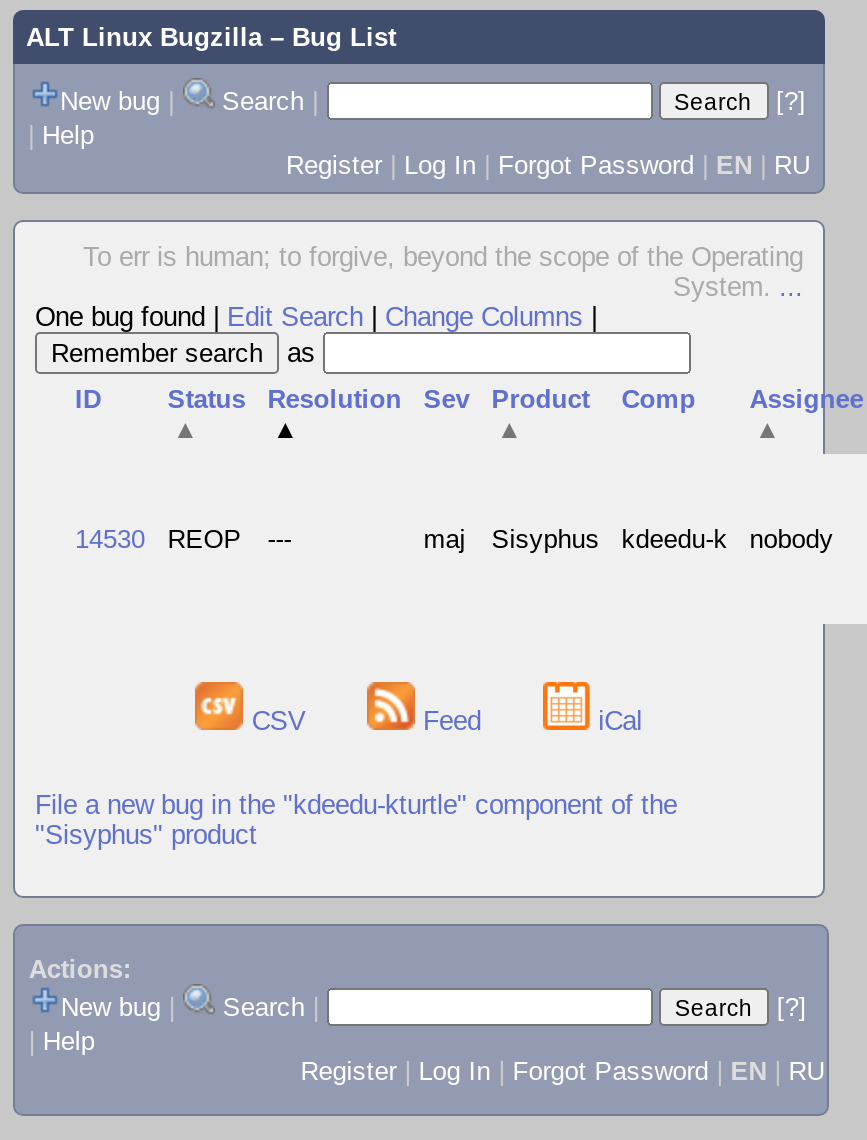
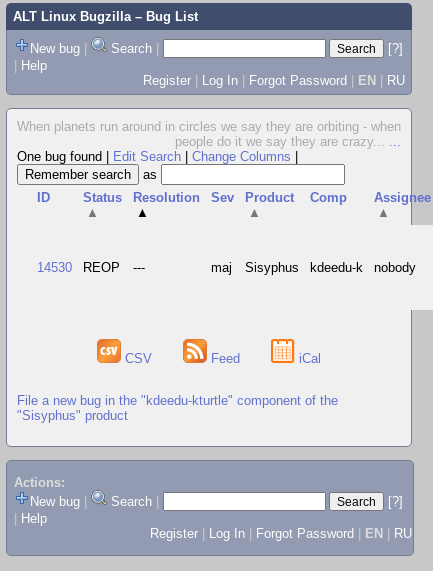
[83,242,803,302] To err is human; to forgive, beyond the scope of the Operating | System.... -> [17,119,401,149] When planets run around in circles we say they are orbiting - when | people do it we say they are crazy......

